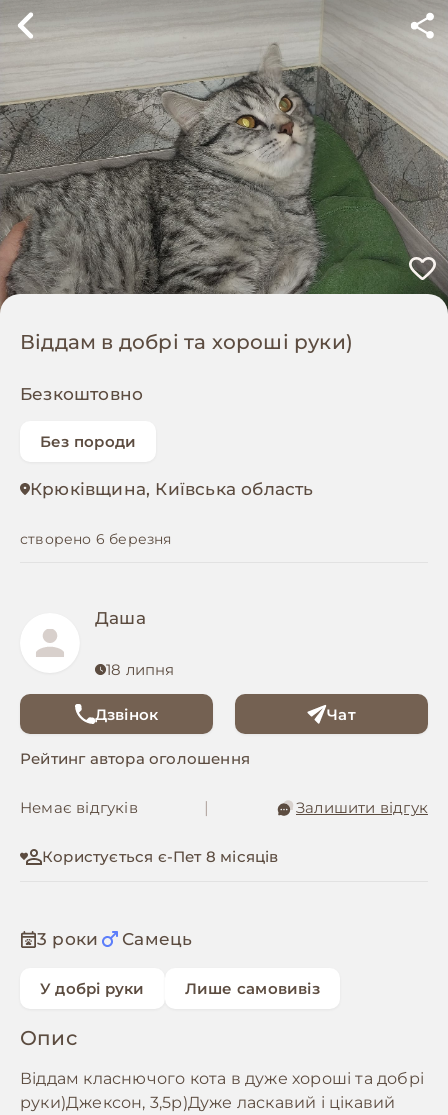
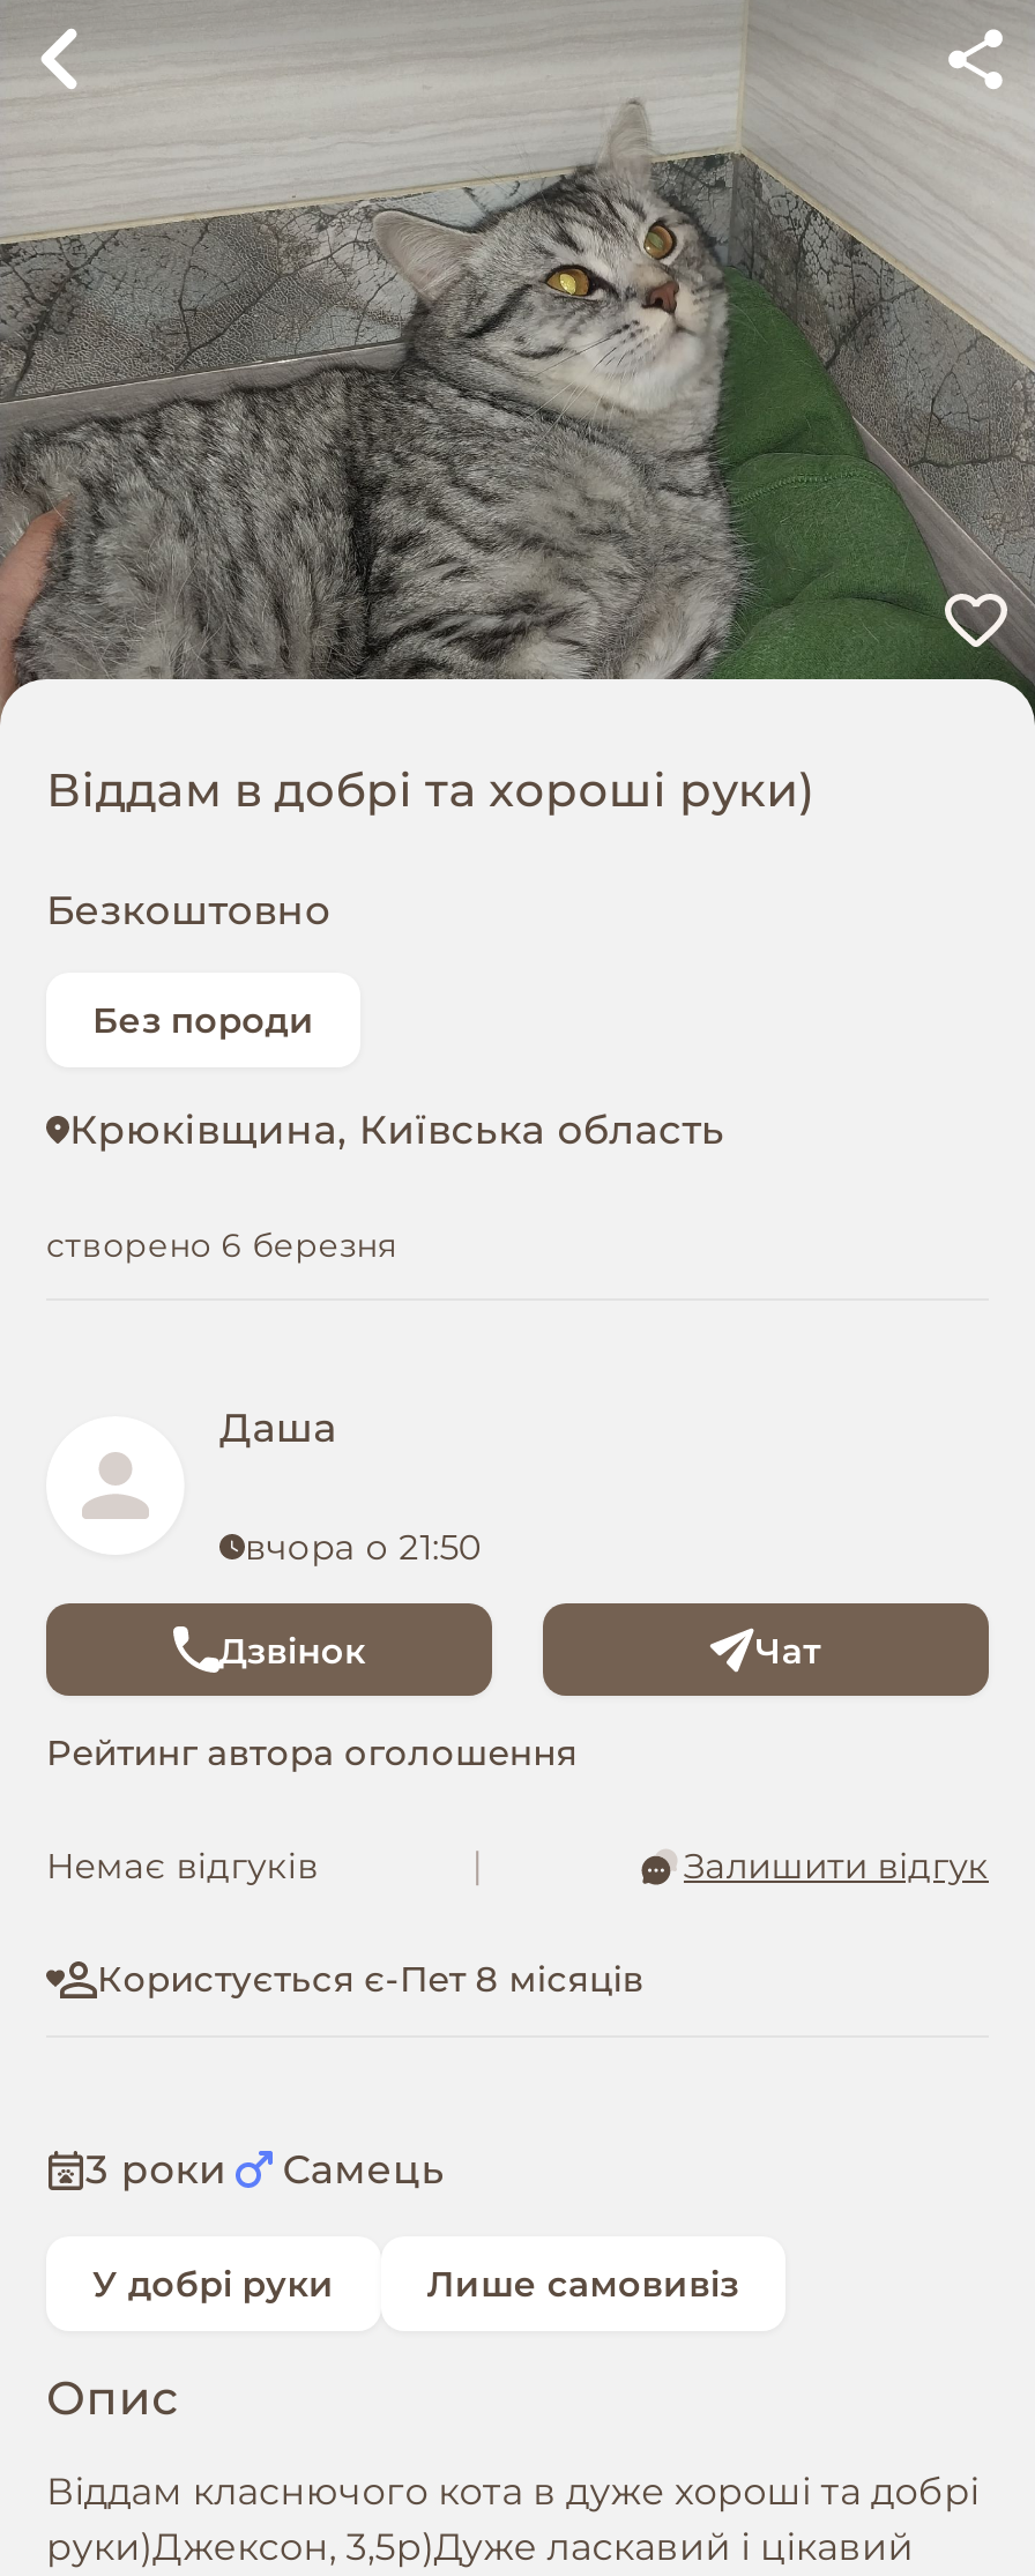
[106,660,175,679] 18 липня -> [245,1526,482,1570] вчора о 21:50

